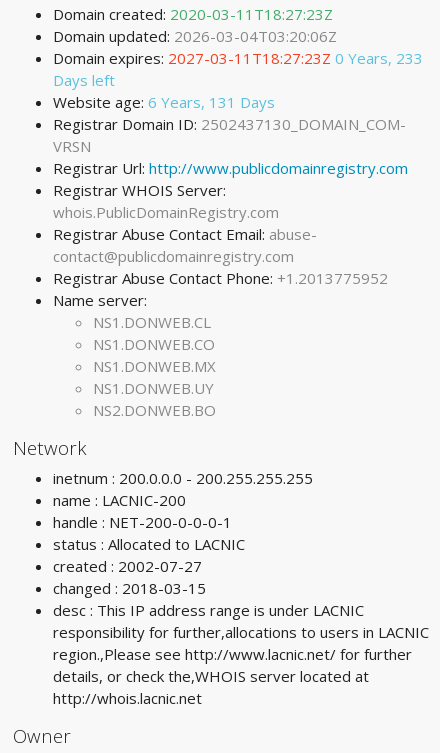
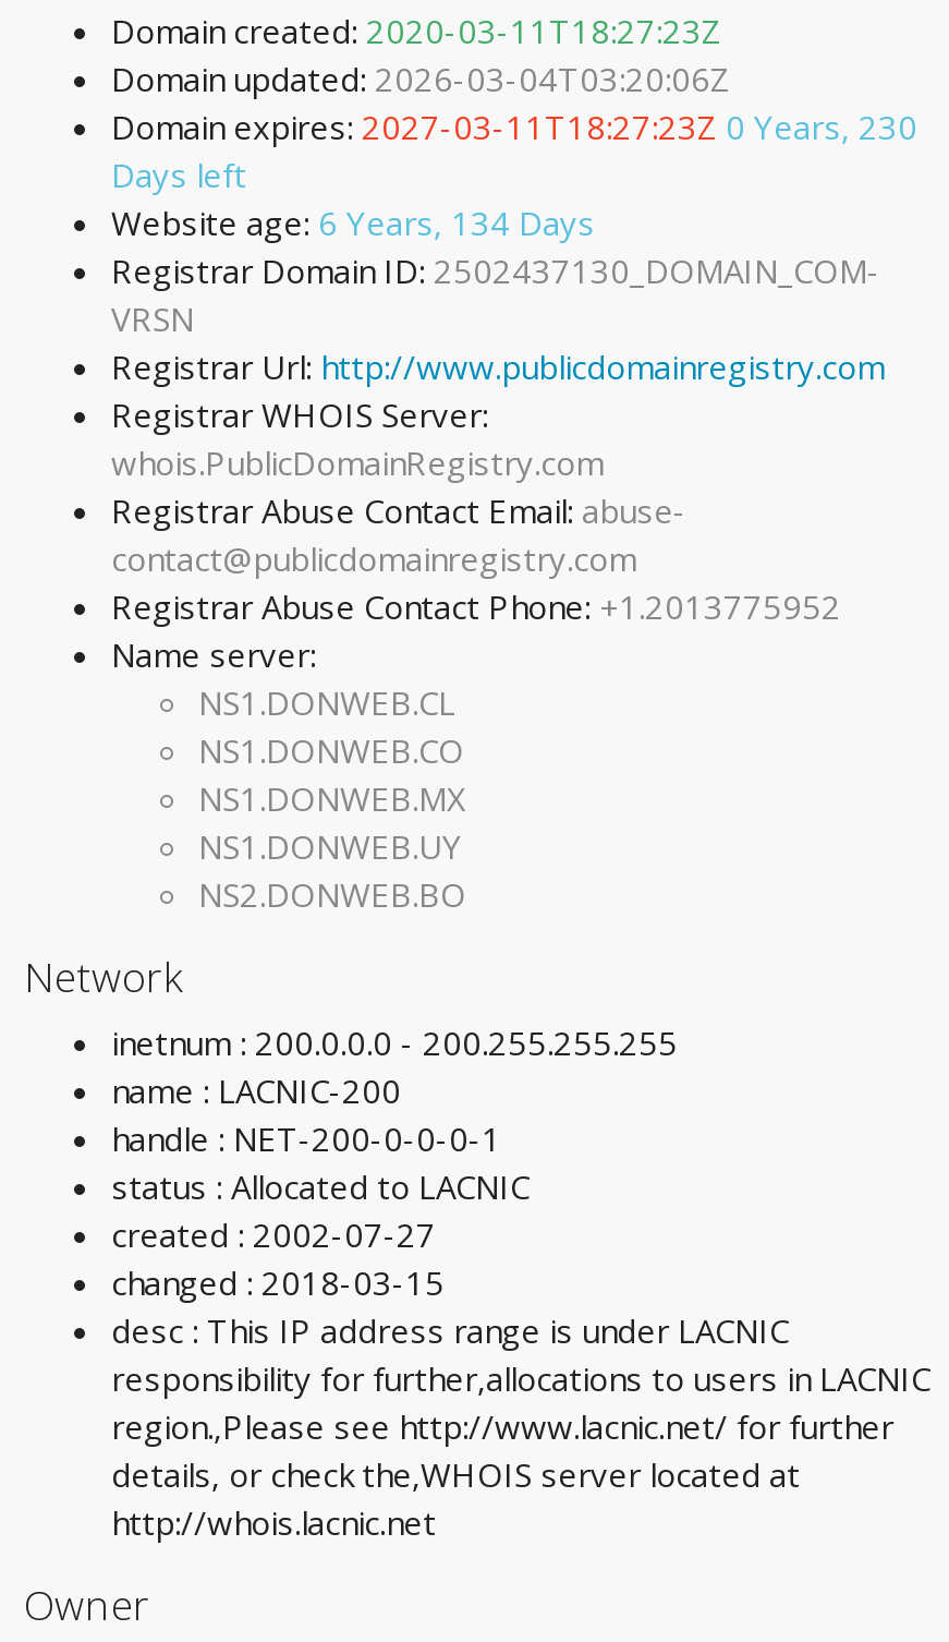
[53,48,423,68] Domain expires: 2027-03-11T18:27:23Z 0 Years, 233 -> [111,105,917,149] Domain expires: 2027-03-11T18:27:23Z 0 Years, 230
[53,92,275,112] Website age: 6 Years, 131 Days -> [111,201,595,245] Website age: 6 Years, 134 Days

